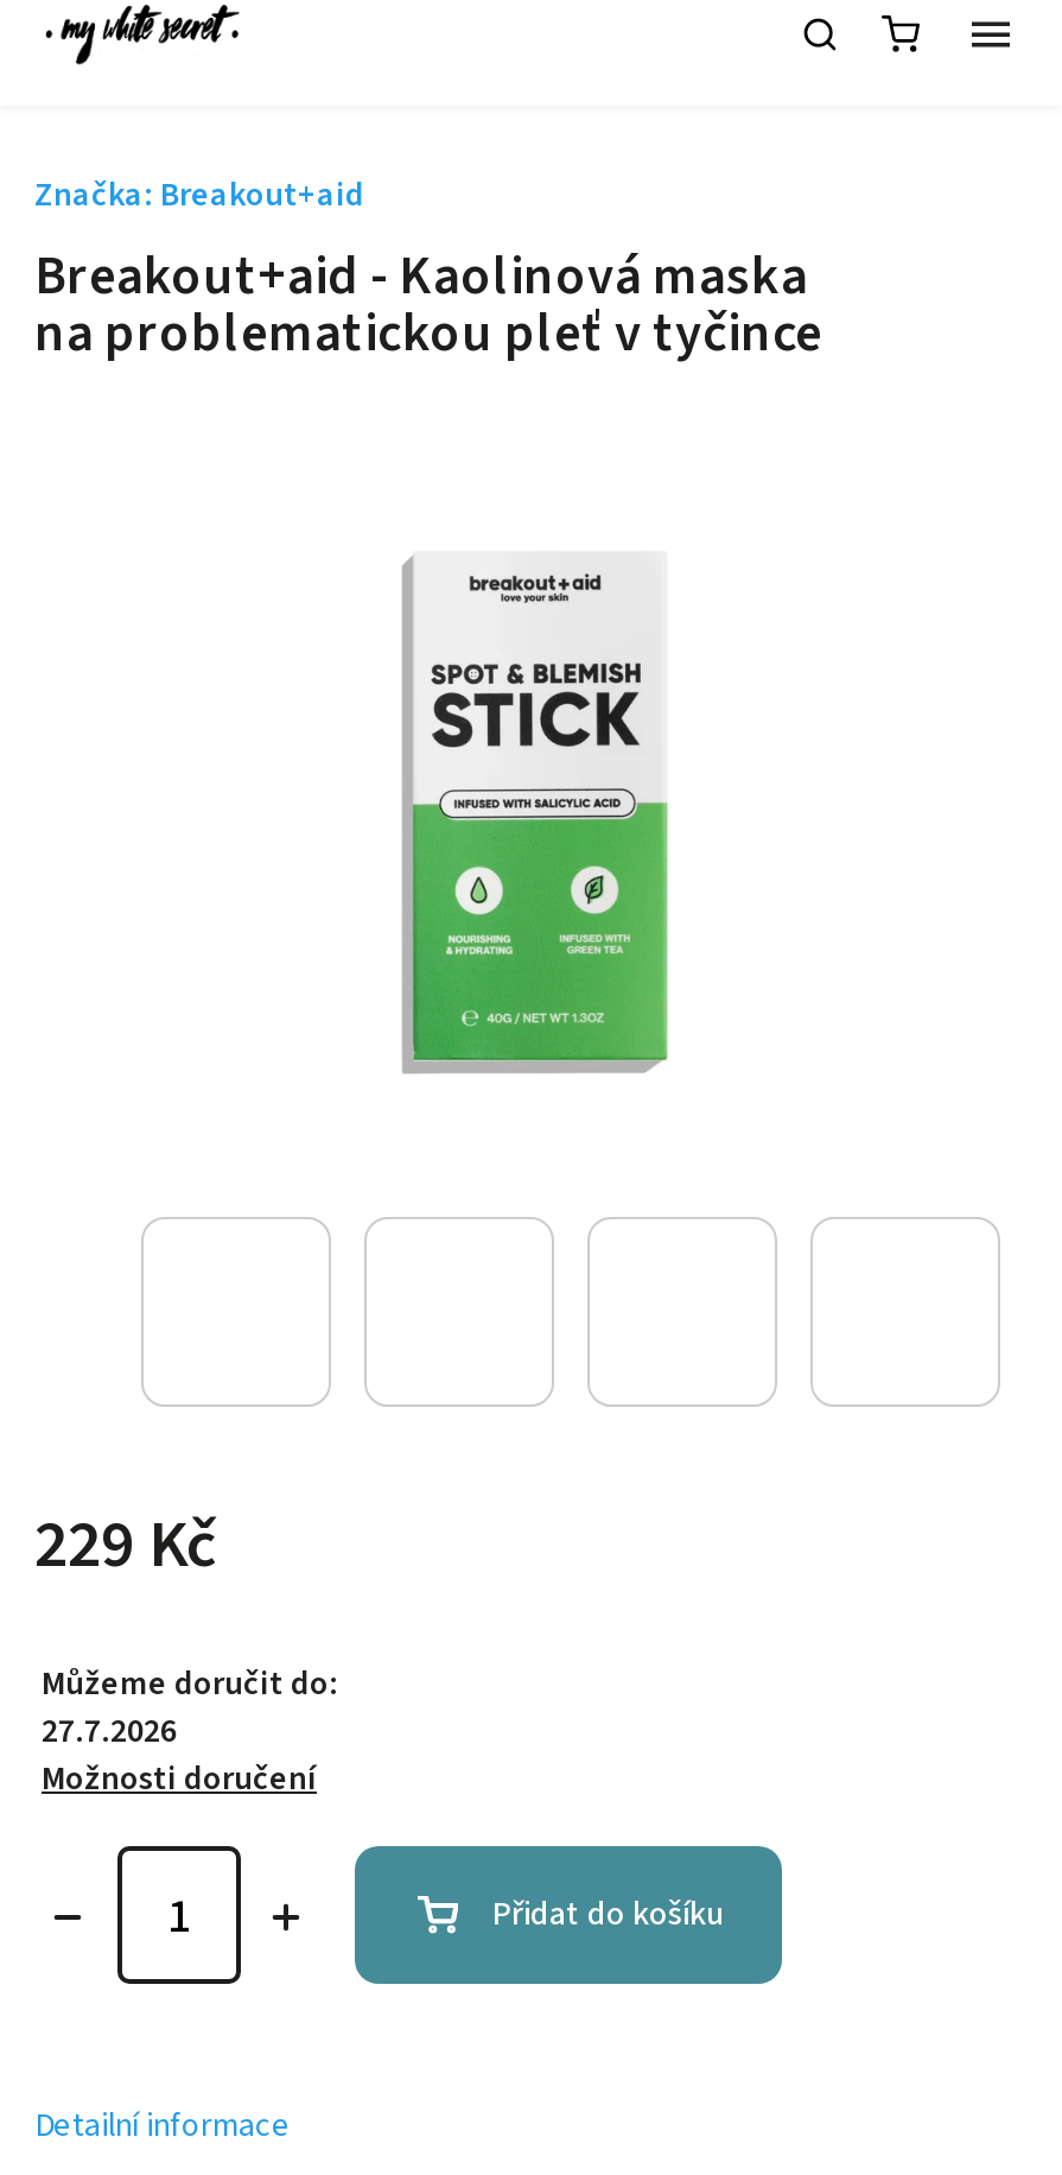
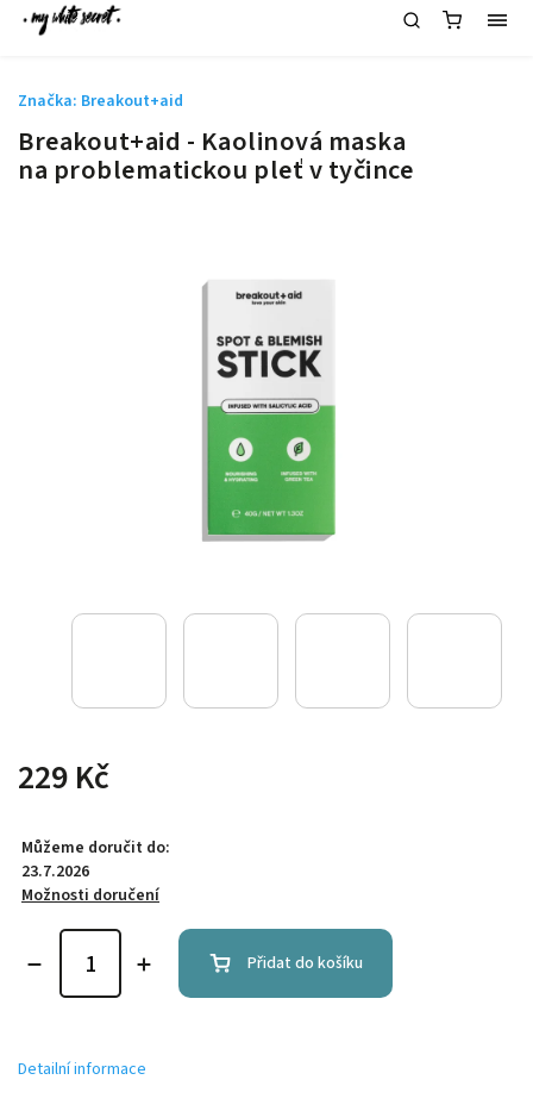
[42,1710,177,1757] 27.7.2026 -> [21,860,89,884] 23.7.2026

